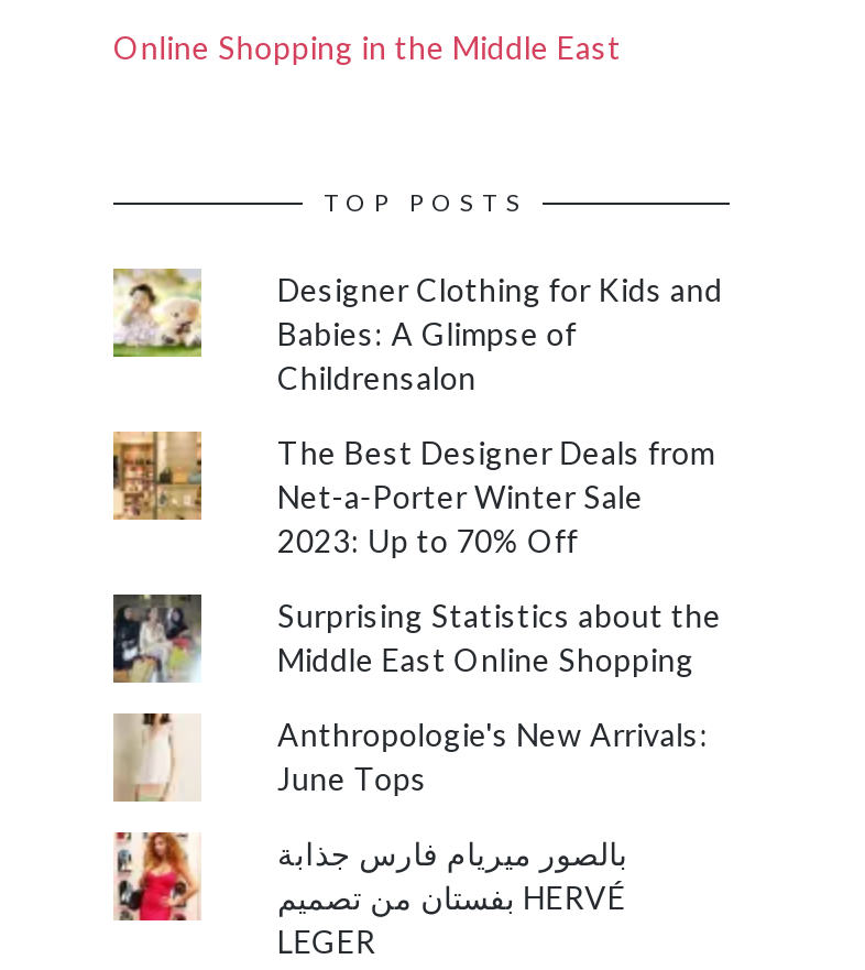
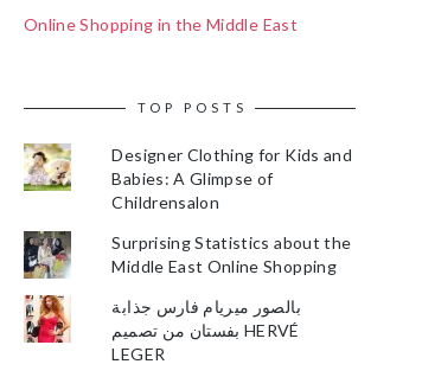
[111,429,715,559] [image] | The Best Designer Deals from | Net-a-Porter Winter Sale | 2023: Up to 70% Off -> none
[113,711,709,802] [image] | Anthropologie's New Arrivals: | June Tops -> none

